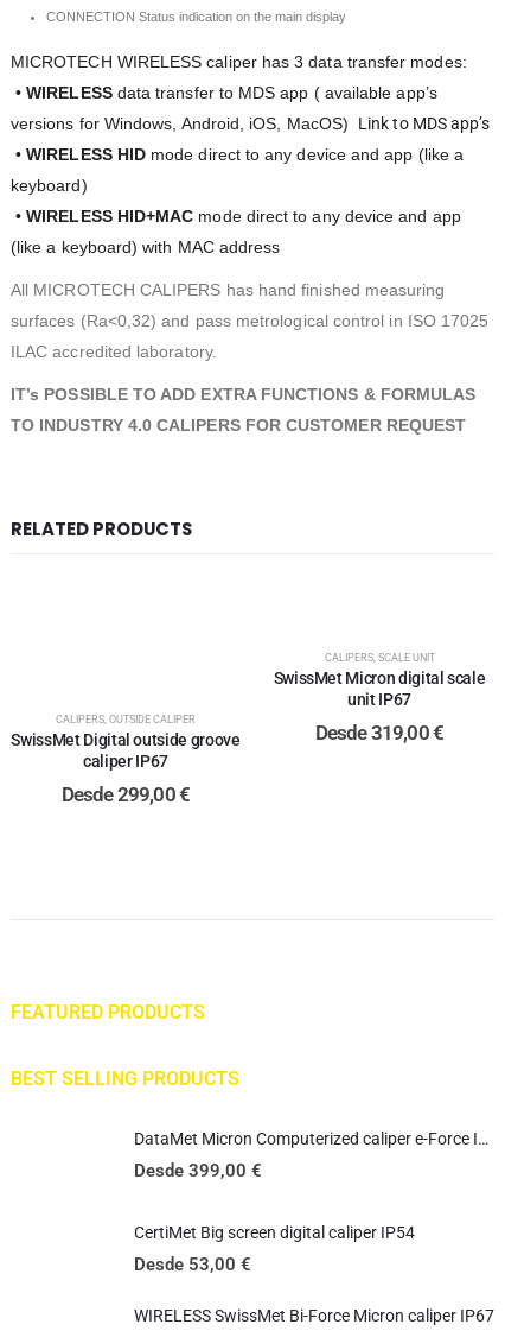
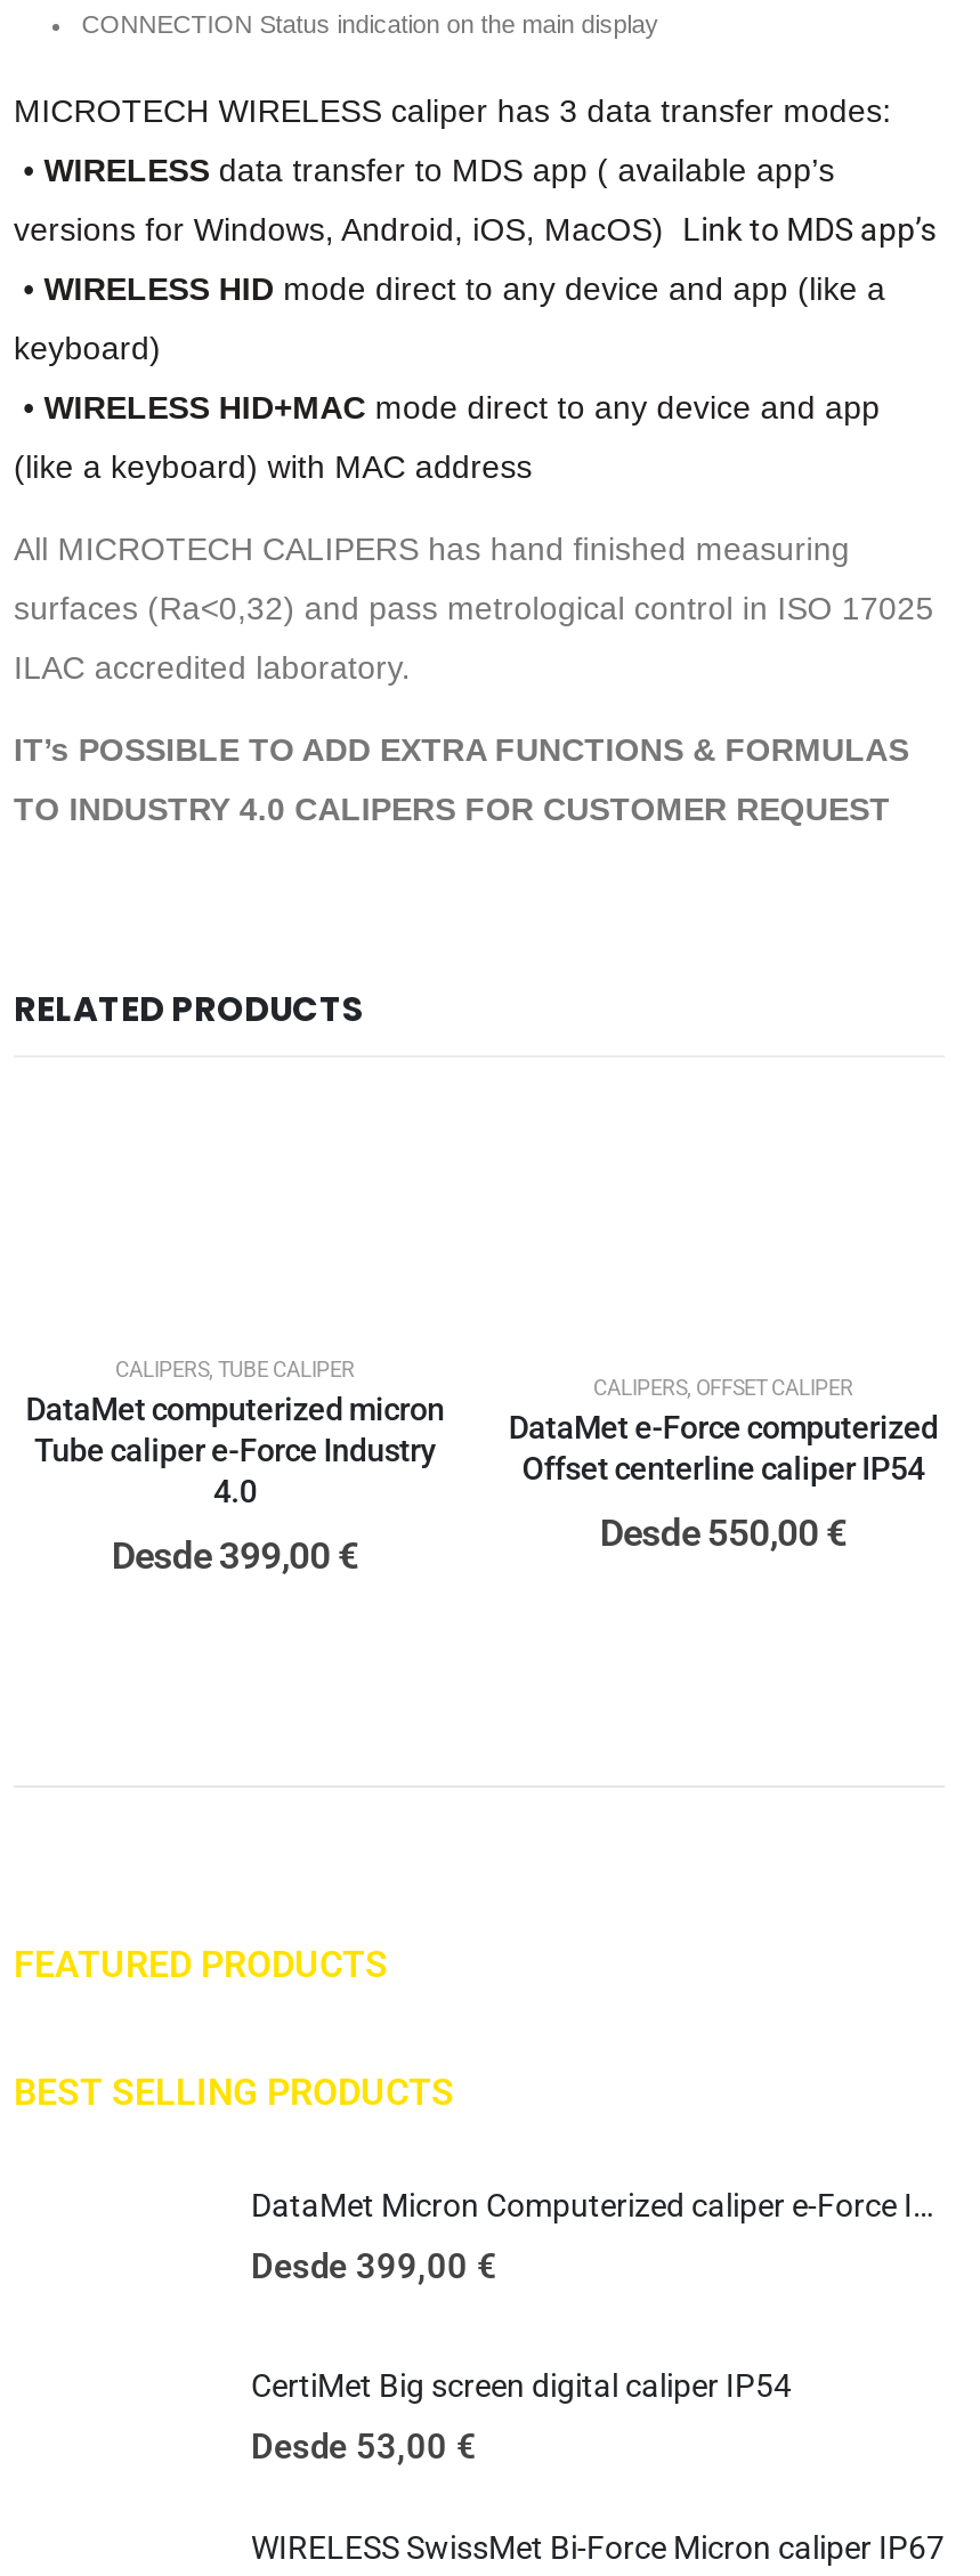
[273,650,485,708] CALIPERS, SCALE UNIT | SwissMet Micron digital scale | unit IP67 -> [509,1374,938,1486] CALIPERS, OFFSET CALIPER | DataMet e-Force computerized | Offset centerline caliper IP54
[11,712,240,771] CALIPERS, OUTSIDE CALIPER | SwissMet Digital outside groove | caliper IP67 -> [26,1356,444,1509] CALIPERS, TUBE CALIPER | DataMet computerized micron | Tube caliper e-Force Industry | 4.0
[315,720,444,744] Desde 319,00 € -> [600,1509,847,1554] Desde 550,00 €
[61,782,190,806] Desde 299,00 € -> [111,1532,359,1578] Desde 399,00 €

